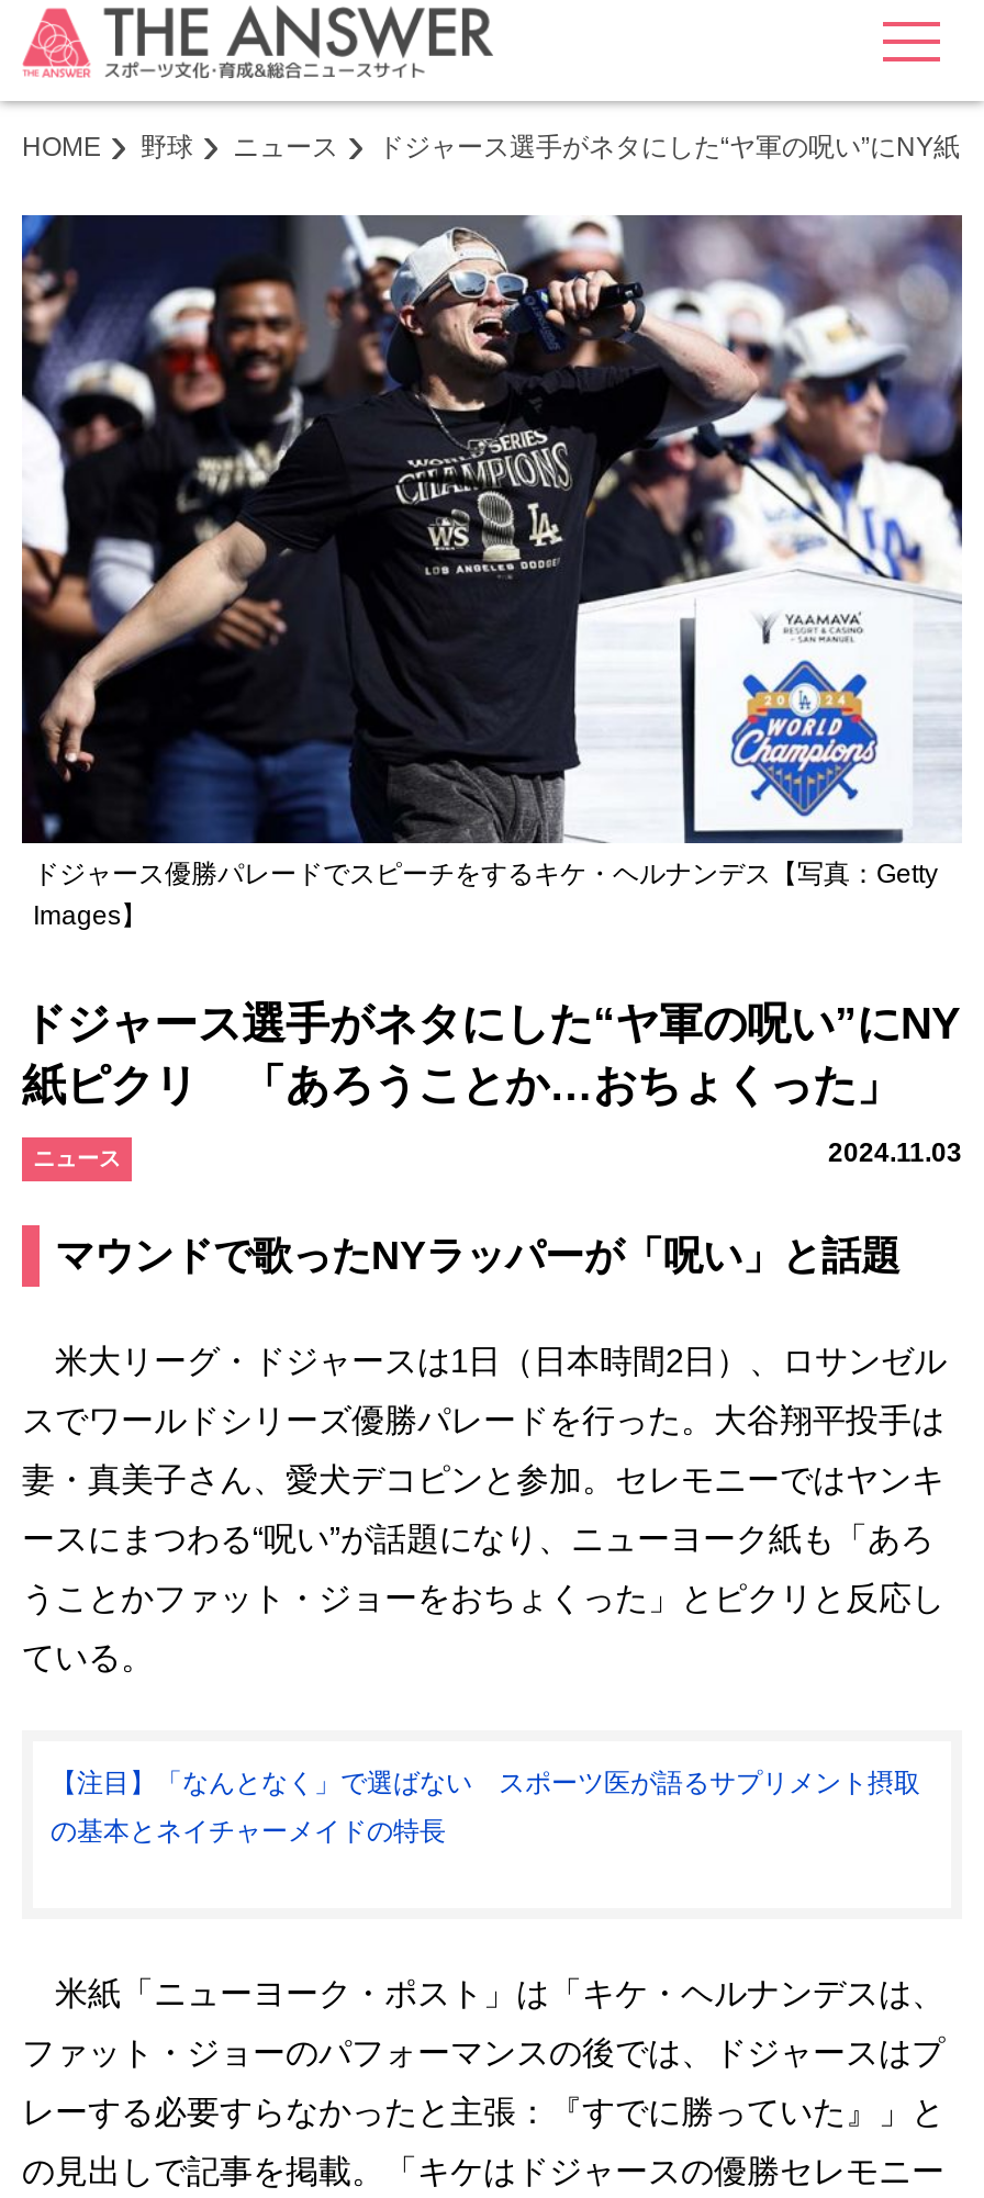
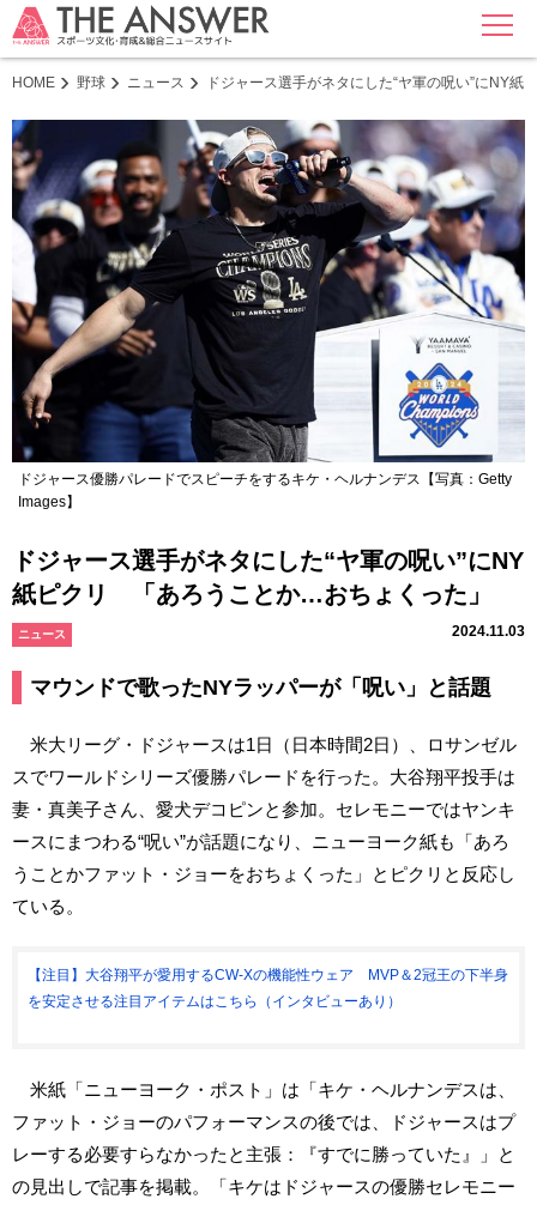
[51,1767,920,1797] 【注目】「なんとなく」で選ばない スポーツ医が語るサプリメント摂取 -> [28,966,508,983] 【注目】大谷翔平が愛用するCW-Xの機能性ウェア MVP＆2冠王の下半身
[51,1815,446,1846] の基本とネイチャーメイドの特長 -> [28,992,402,1009] を安定させる注目アイテムはこちら（インタビューあり）

